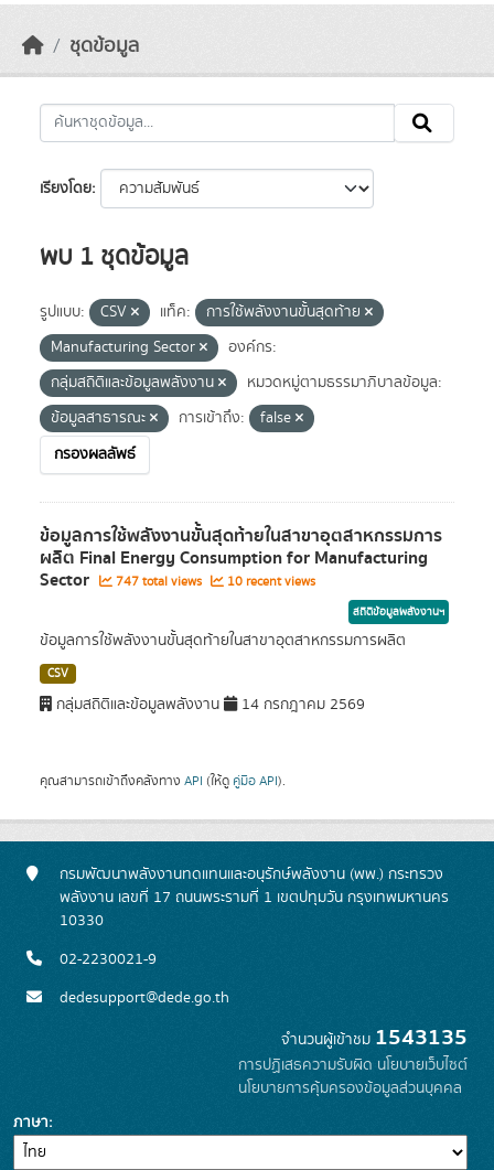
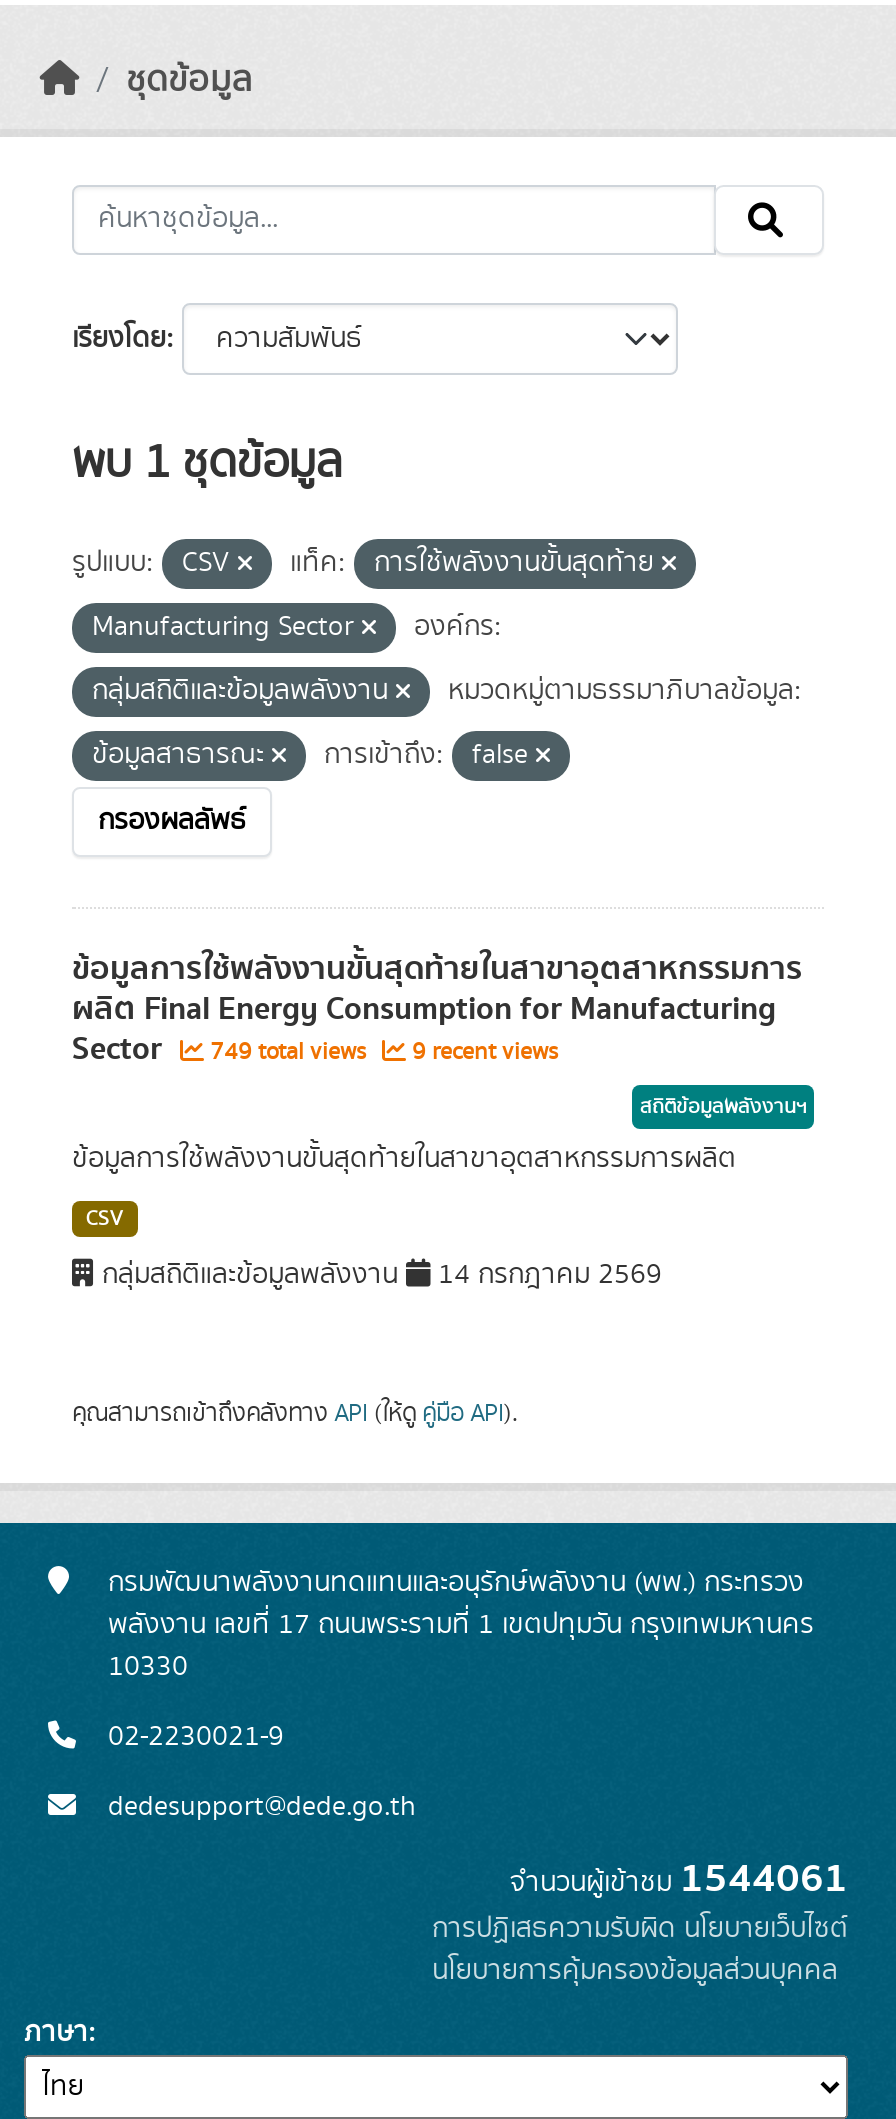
[112,572,205,591] 747 total views -> [204,1035,372,1069] 749 total views
[224,572,315,591] 10 recent views -> [406,1035,558,1069] 9 recent views
[281,1020,468,1055] จำนวนผู้เข้าชม1543135 -> [510,1847,848,1911] จำนวนผู้เข้าชม1544061

